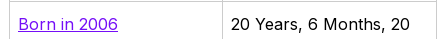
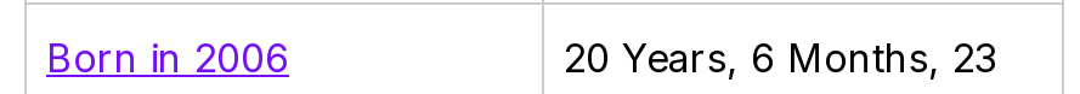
[231,14,410,34] 20 Years, 6 Months, 20 -> [564,34,996,82] 20 Years, 6 Months, 23

